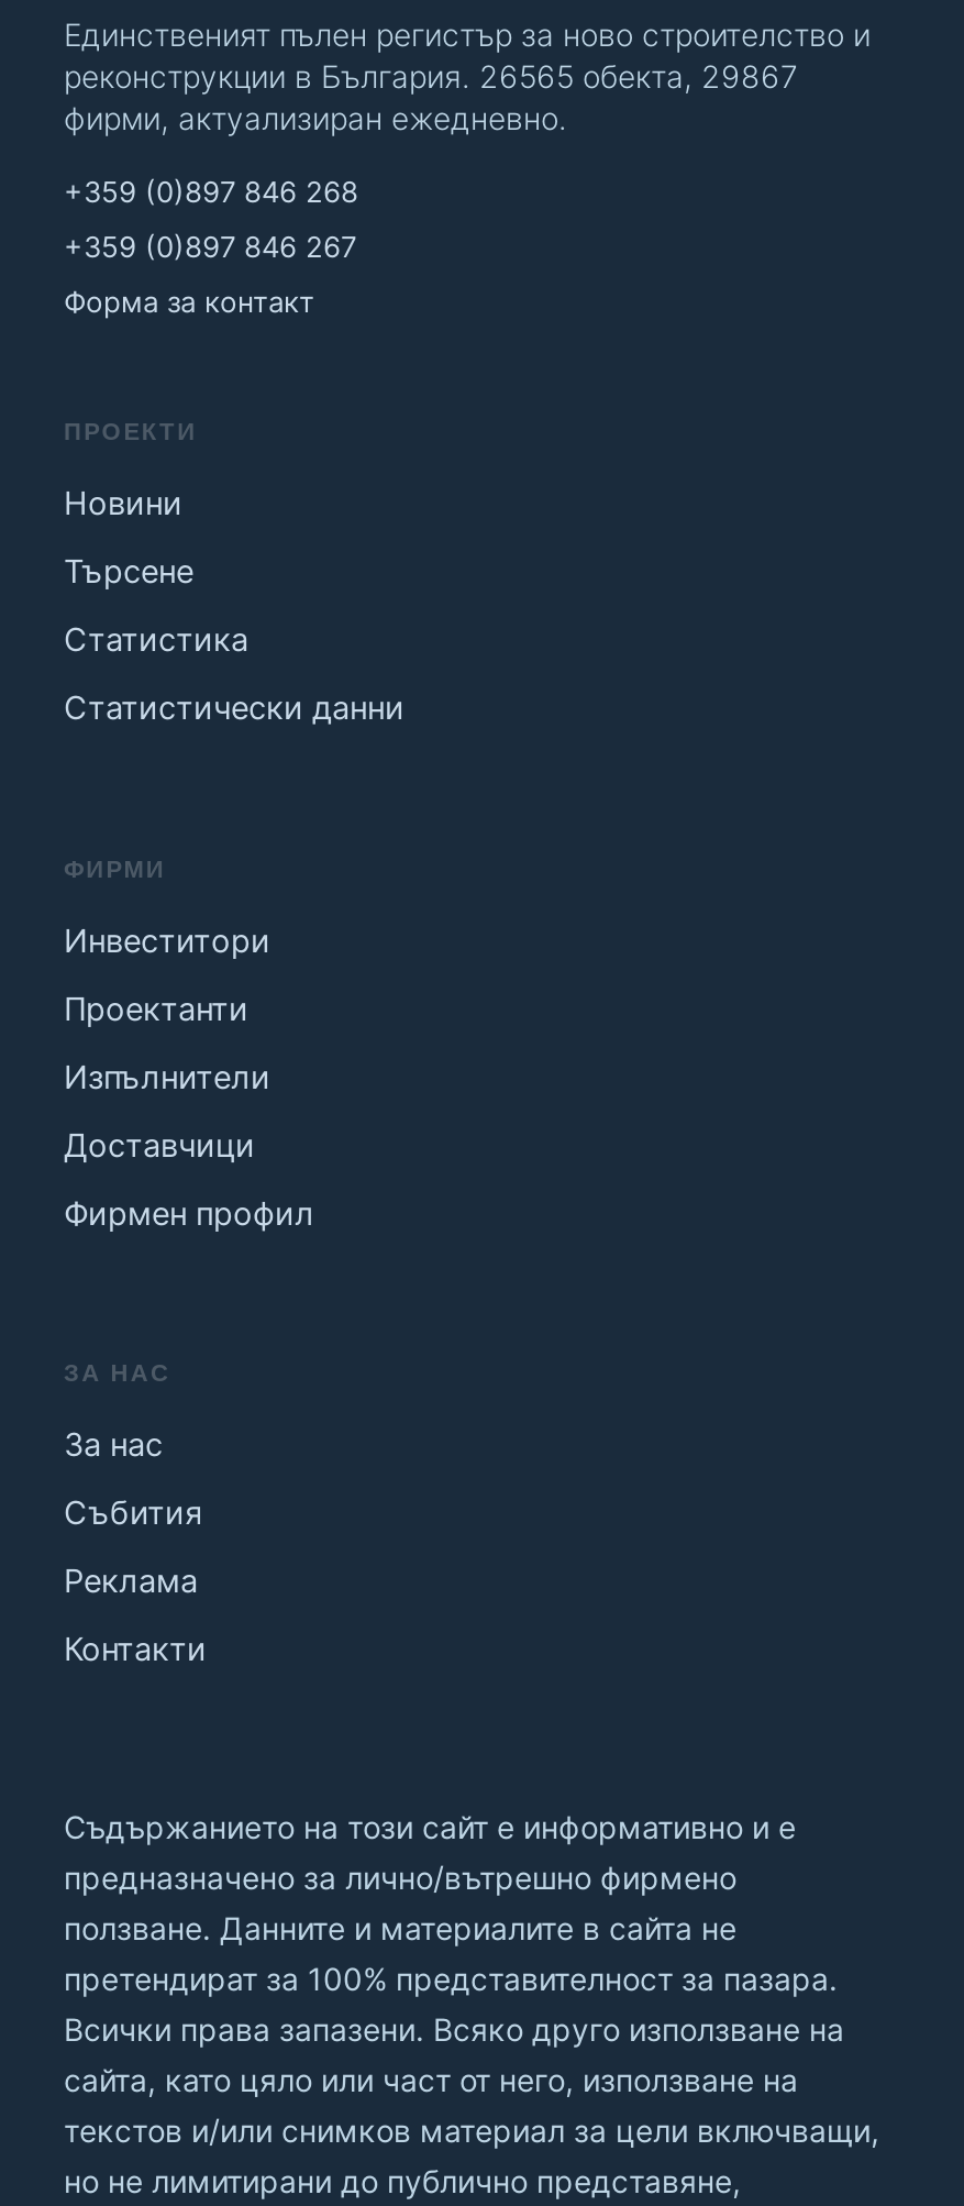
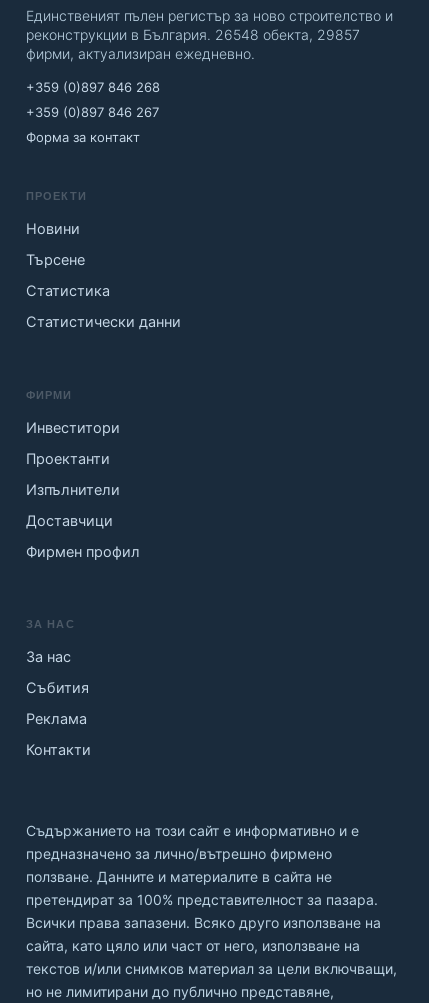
[64,58,798,95] реконструкции в България. 26565 обекта, 29867 -> [26,26,360,43] реконструкции в България. 26548 обекта, 29857

